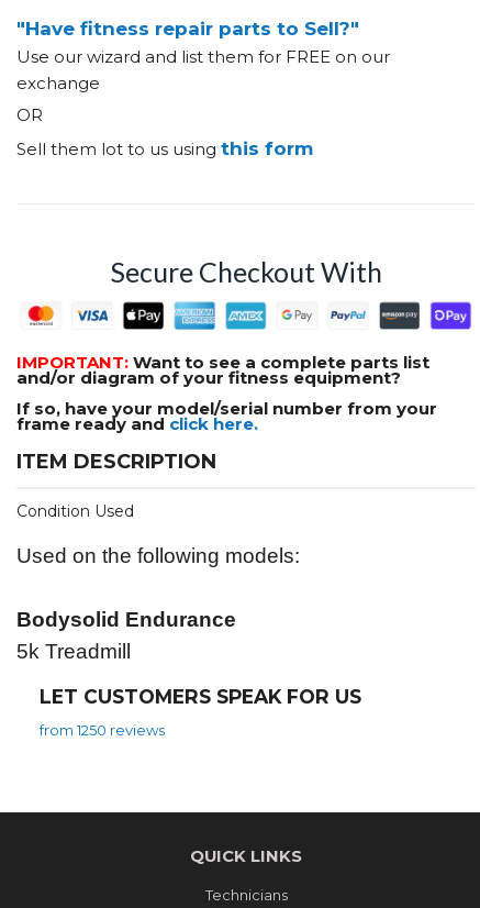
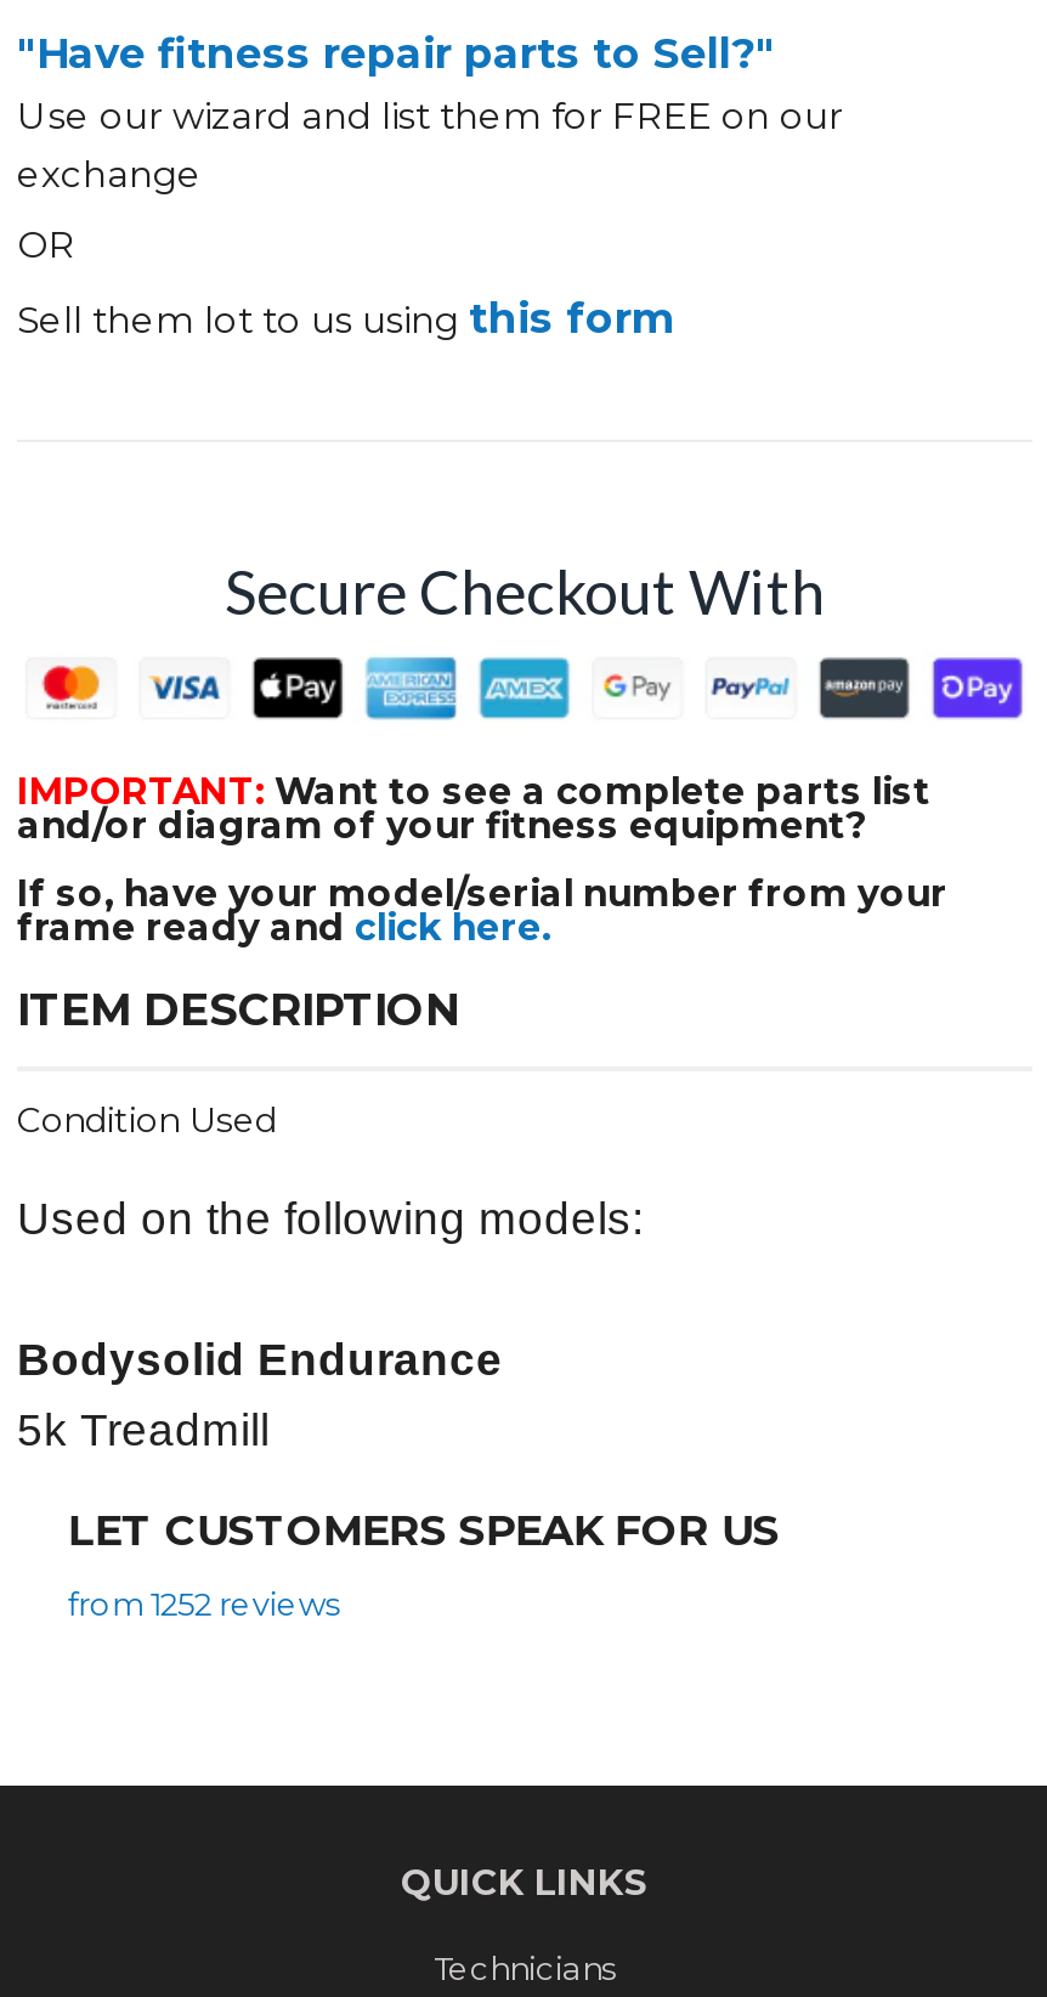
[39,721,165,739] from 1250 reviews -> [68,1584,340,1623] from 1252 reviews

